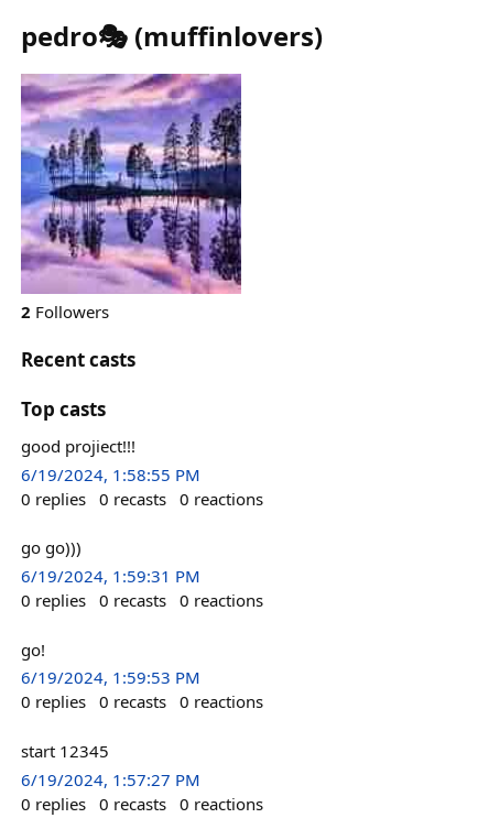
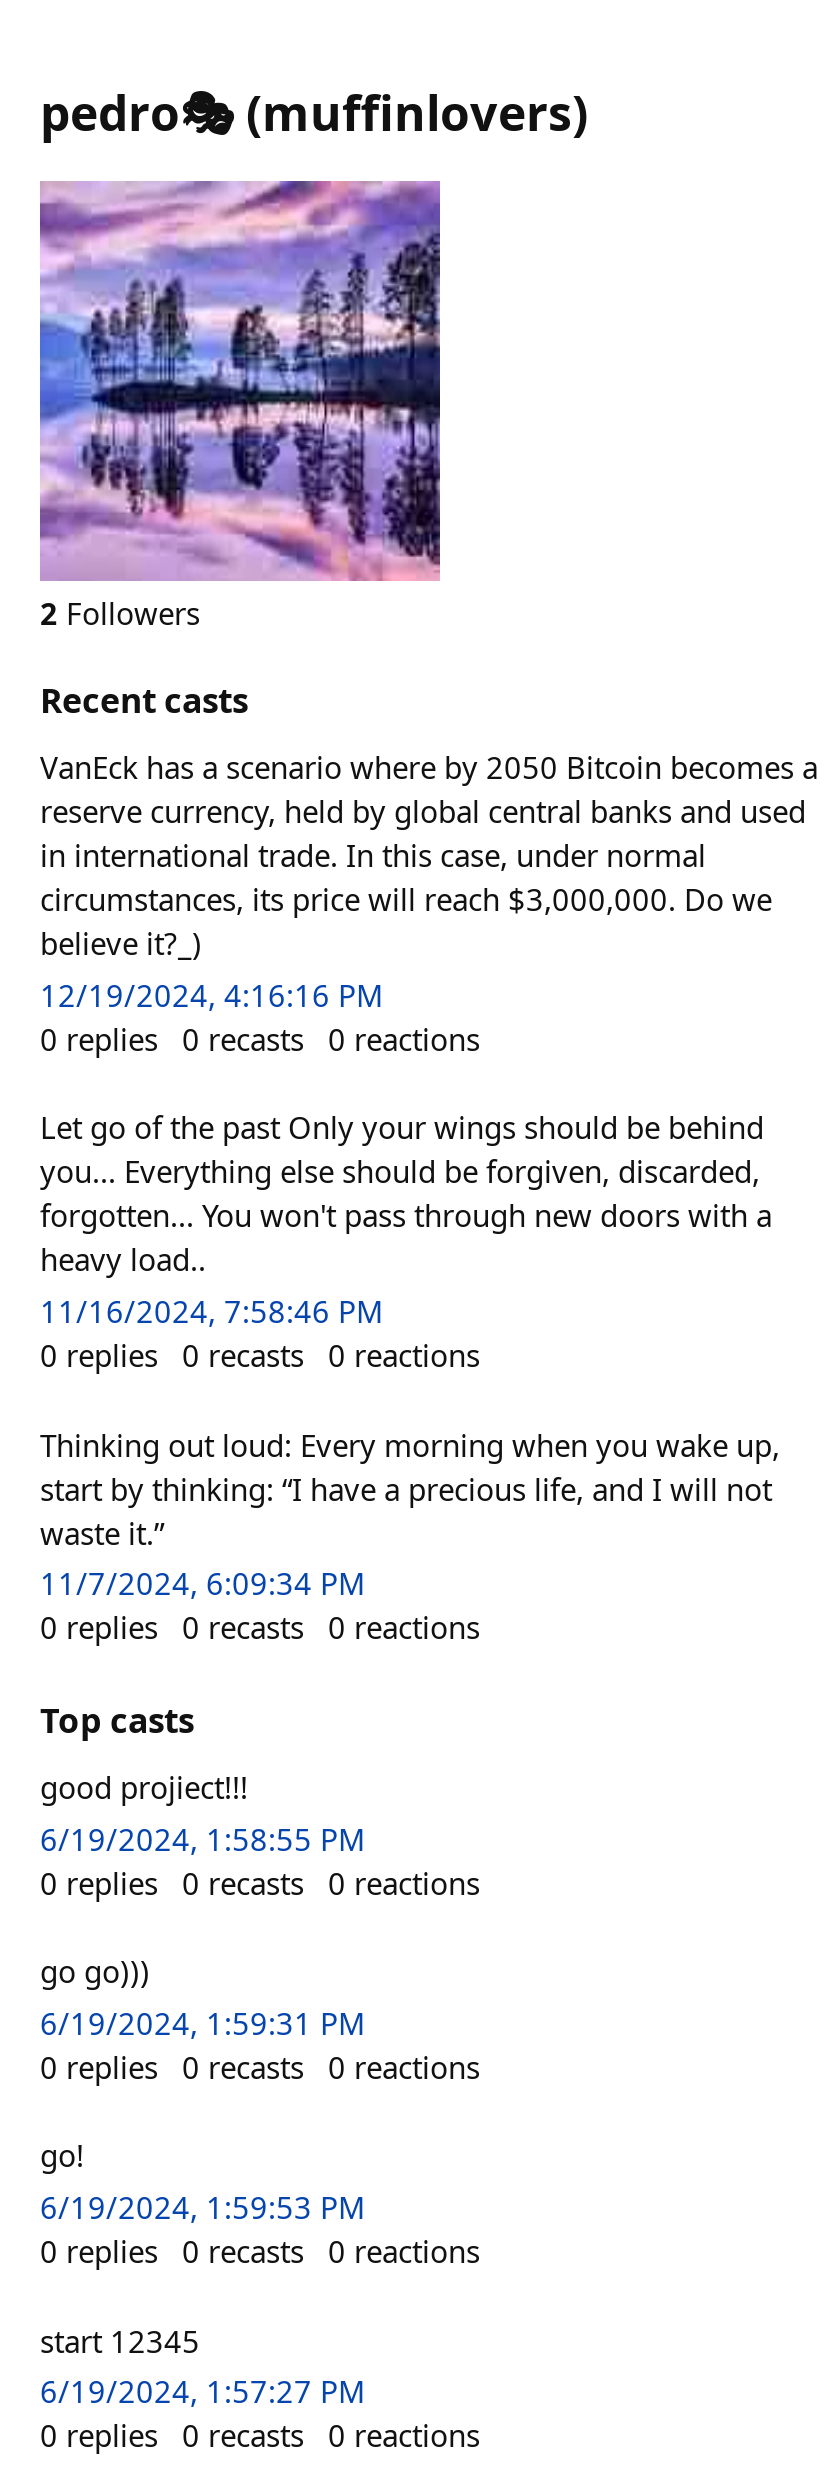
none -> [40,747,818,1647] VanEck has a scenario where by 2050 Bitcoin becomes a | reserve currency, held by global central banks and used | in international trade. In this case, under normal | circumstances, its price will reach $3,000,000. Do we | believe it?_) | 12/19/2024, 4:16:16 PM | 0 replies 0 recasts 0 reactions | Let go of the past Only your wings should be behind | you... Everything else should be forgiven, discarded, | forgotten... You won't pass through new doors with a | heavy load.. | 11/16/2024, 7:58:46 PM | 0 replies 0 recasts 0 reactions | Thinking out loud: Every morning when you wake up, | start by thinking: “I have a precious life, and I will not | waste it.” | 11/7/2024, 6:09:34 PM | 0 replies 0 recasts 0 reactions

